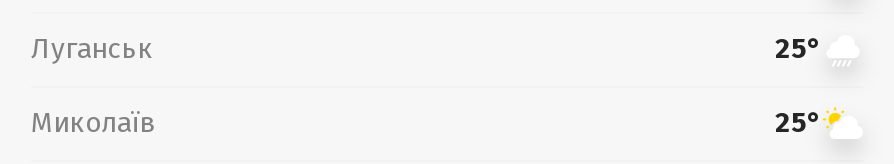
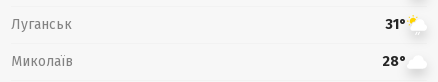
[775,32,823,66] 25° -> [385,16,407,33] 31°
[775,106,823,140] 25° -> [382,53,407,70] 28°

